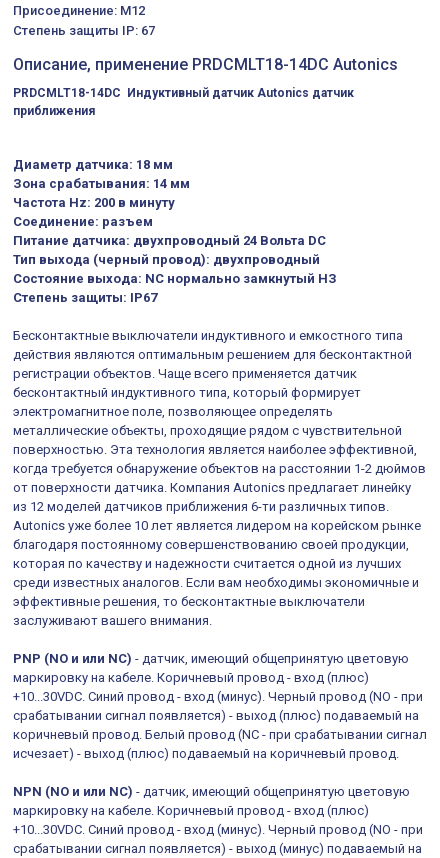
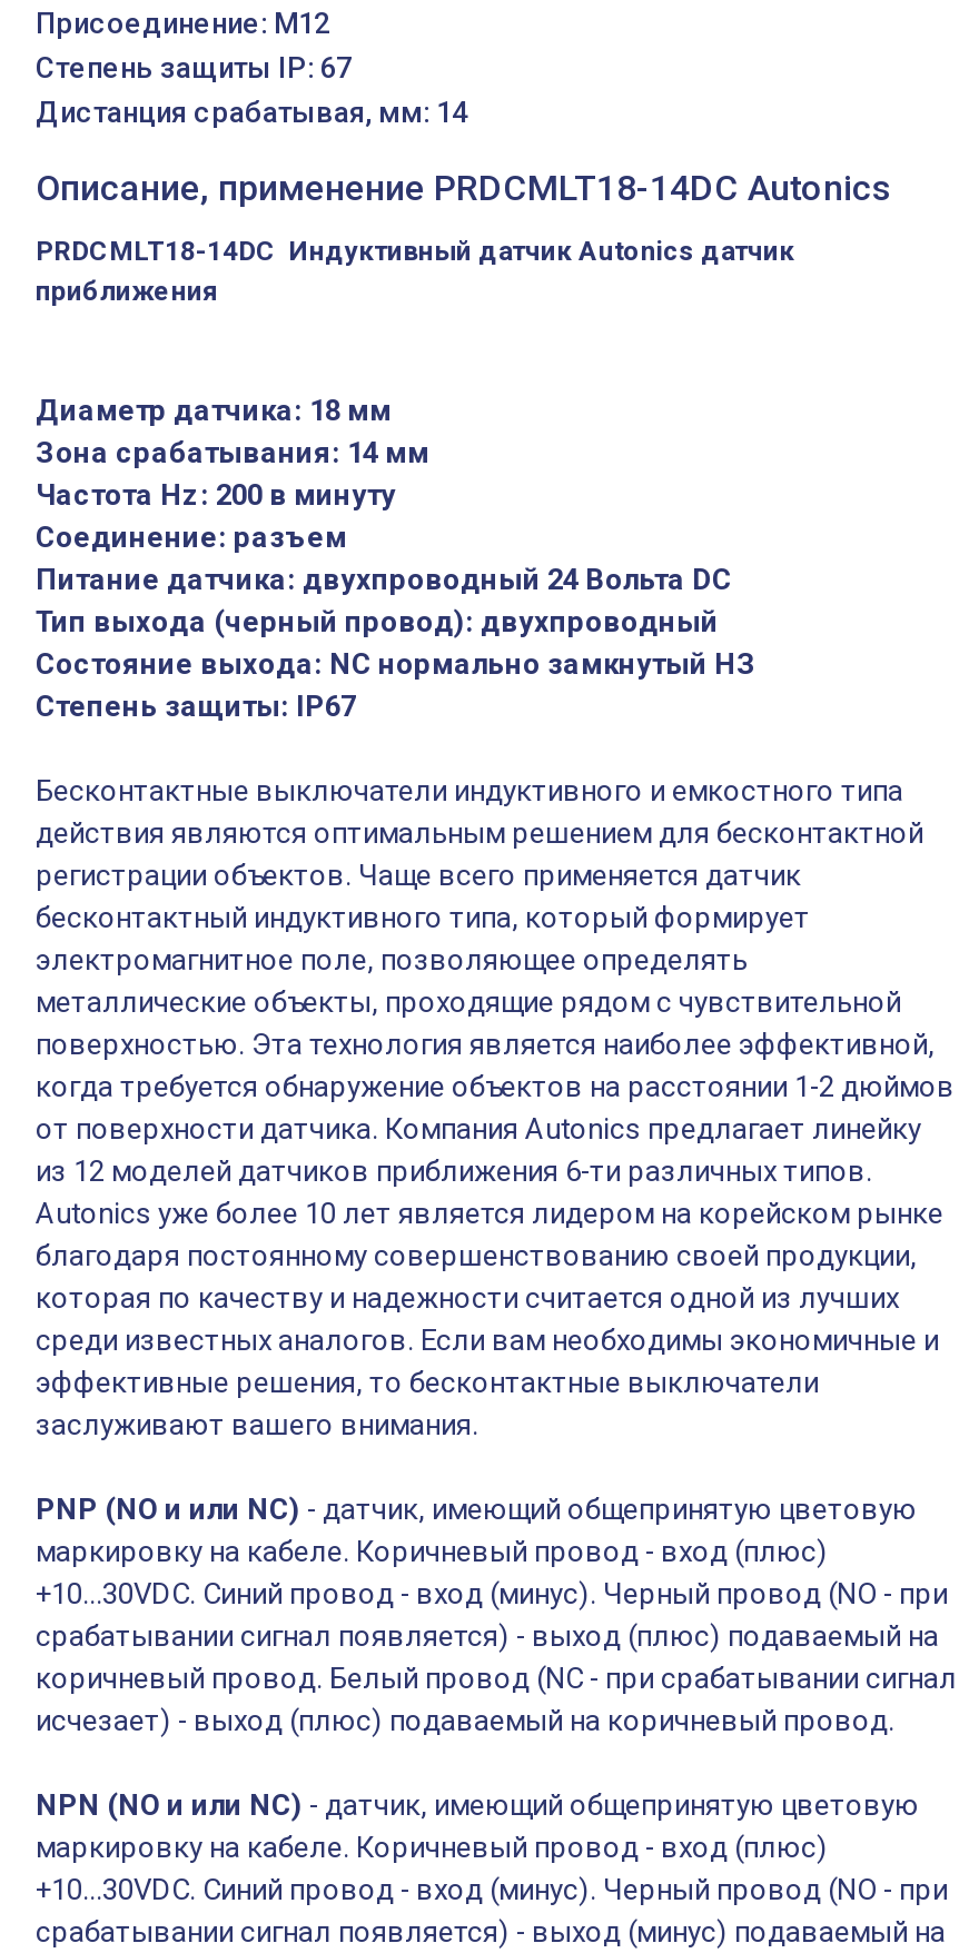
none -> [36,96,467,129] Дистанция срабатывая, мм: 14

